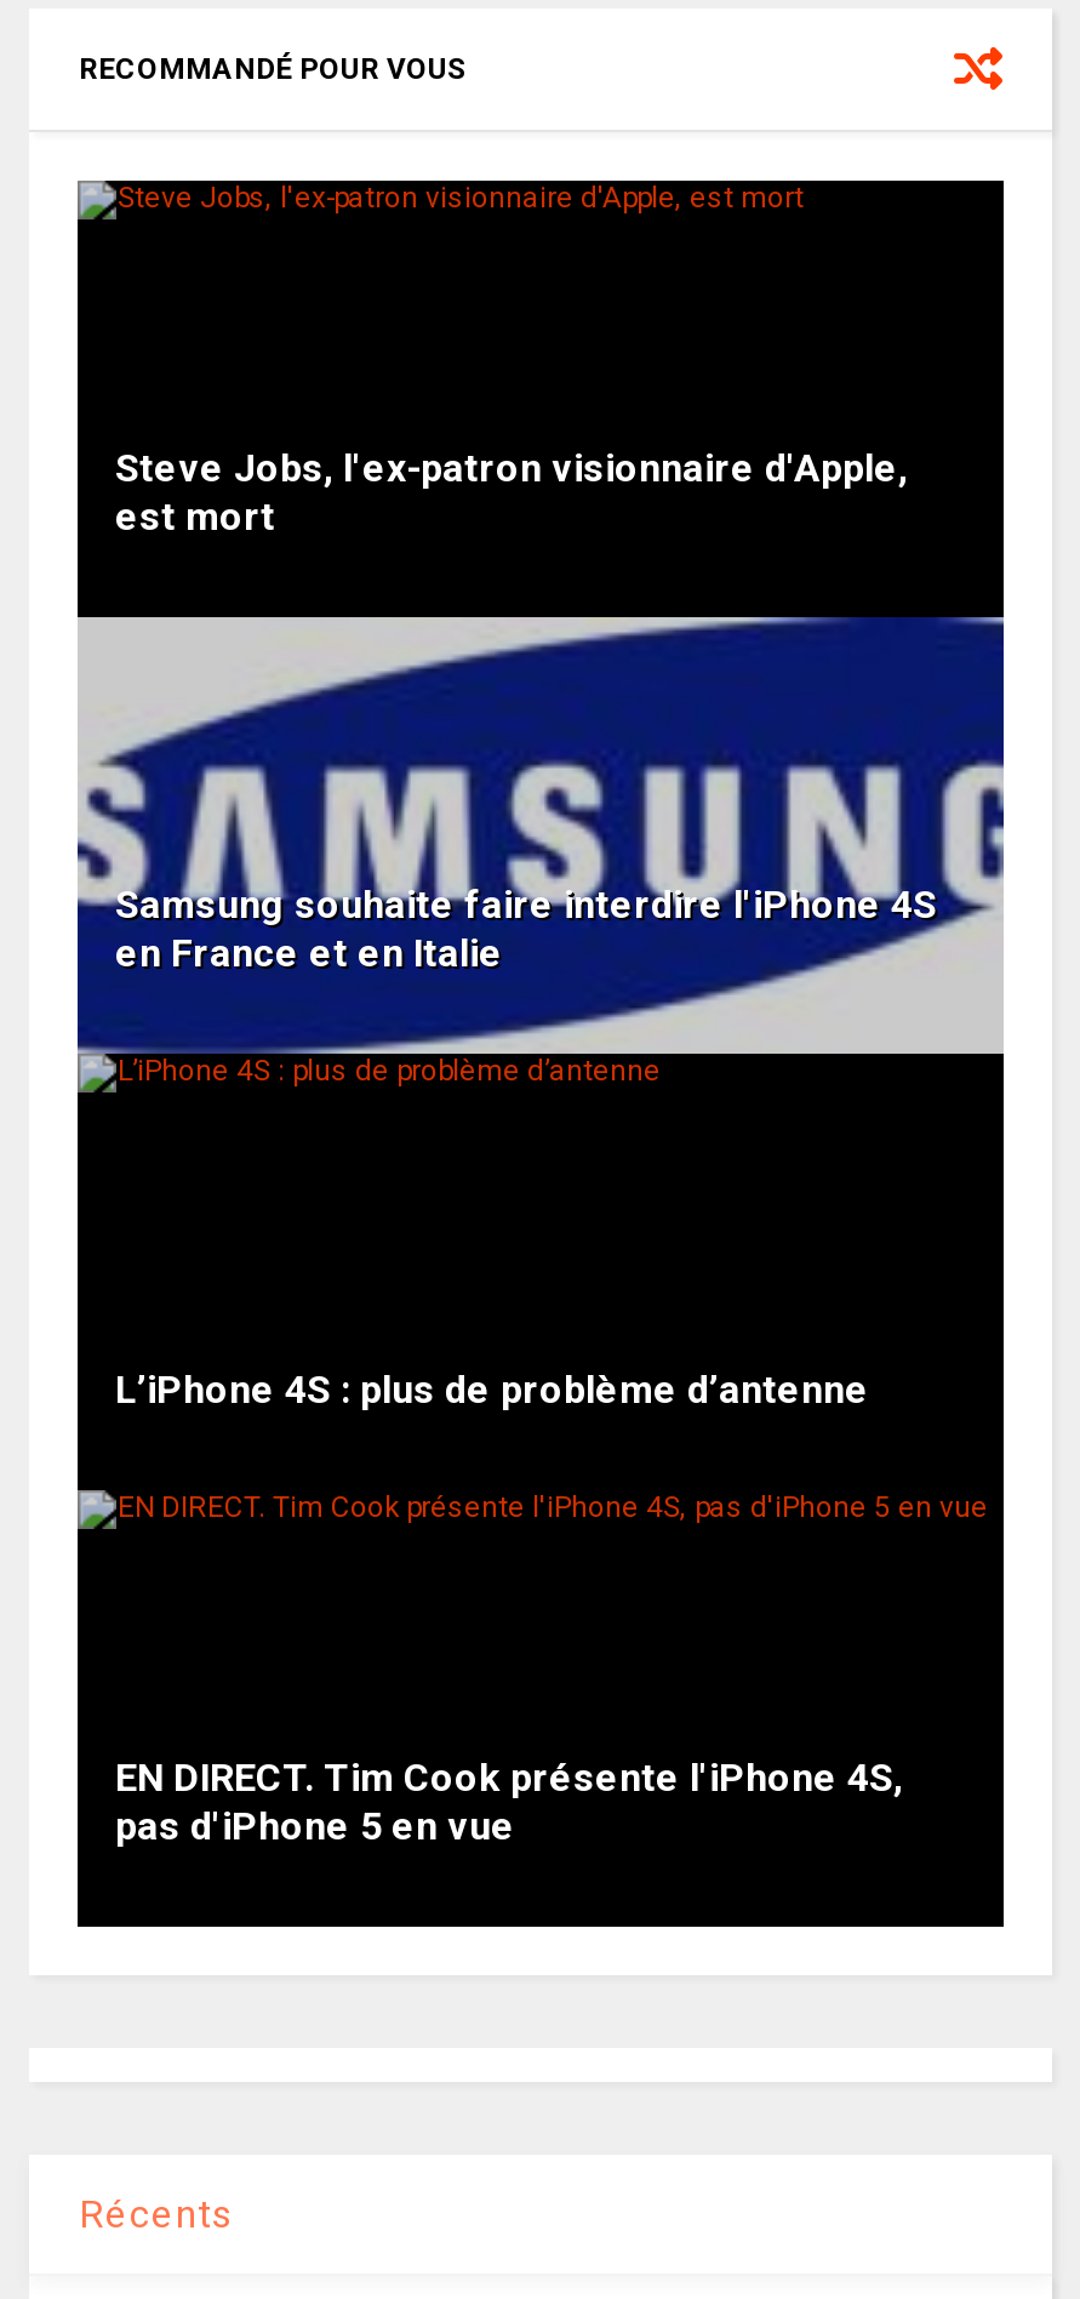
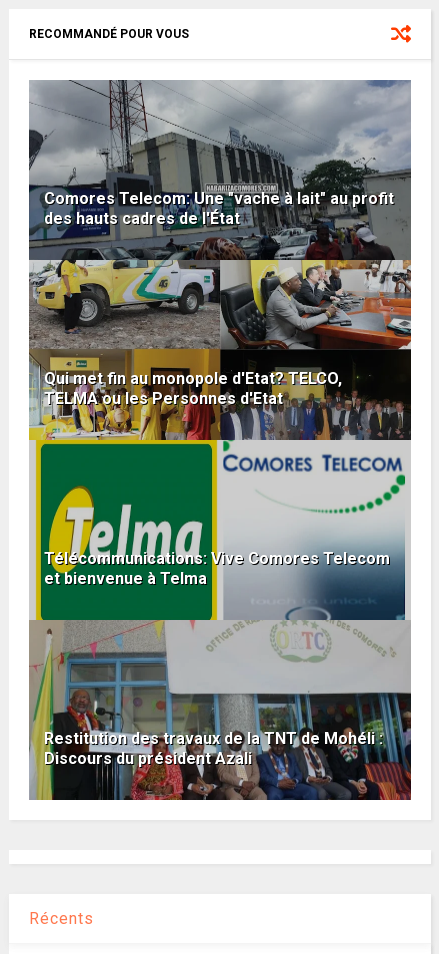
[75,178,1006,1929] [image] | Steve Jobs, l'ex-patron visionnaire d'Apple, | est mort -> [28,79,412,801] [image] | Comores Telecom: Une "vache à lait" au profit | des hauts cadres de l'État
[115,882,937,976] Samsung souhaite faire interdire l'iPhone 4S | en France et en Italie -> [44,369,342,408] Qui met fin au monopole d'Etat? TELCO, | TELMA ou les Personnes d'Etat
[115,1367,869,1413] L’iPhone 4S : plus de problème d’antenne -> [44,549,390,588] Télécommunications: Vive Comores Telecom | et bienvenue à Telma
[115,1755,903,1849] EN DIRECT. Tim Cook présente l'iPhone 4S, | pas d'iPhone 5 en vue -> [44,729,383,768] Restitution des travaux de la TNT de Mohéli : | Discours du président Azali

